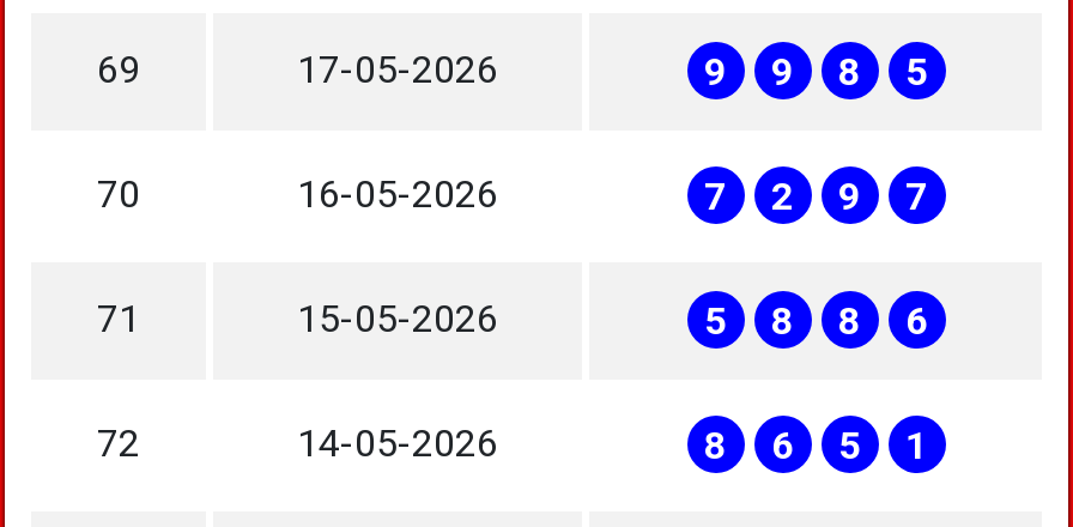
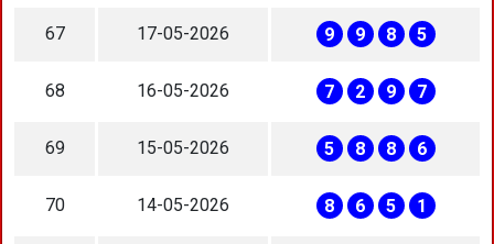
[97,47,140,92] 69 -> [45,23,65,44] 67
[97,171,140,217] 70 -> [45,80,65,101] 68
[97,296,140,341] 71 -> [45,137,65,158] 69
[97,420,140,466] 72 -> [45,195,65,215] 70

